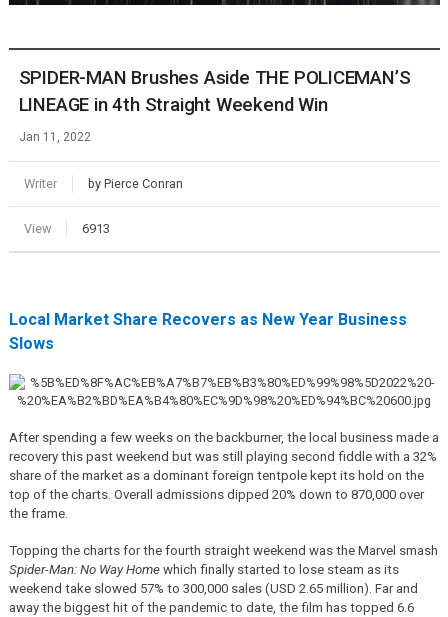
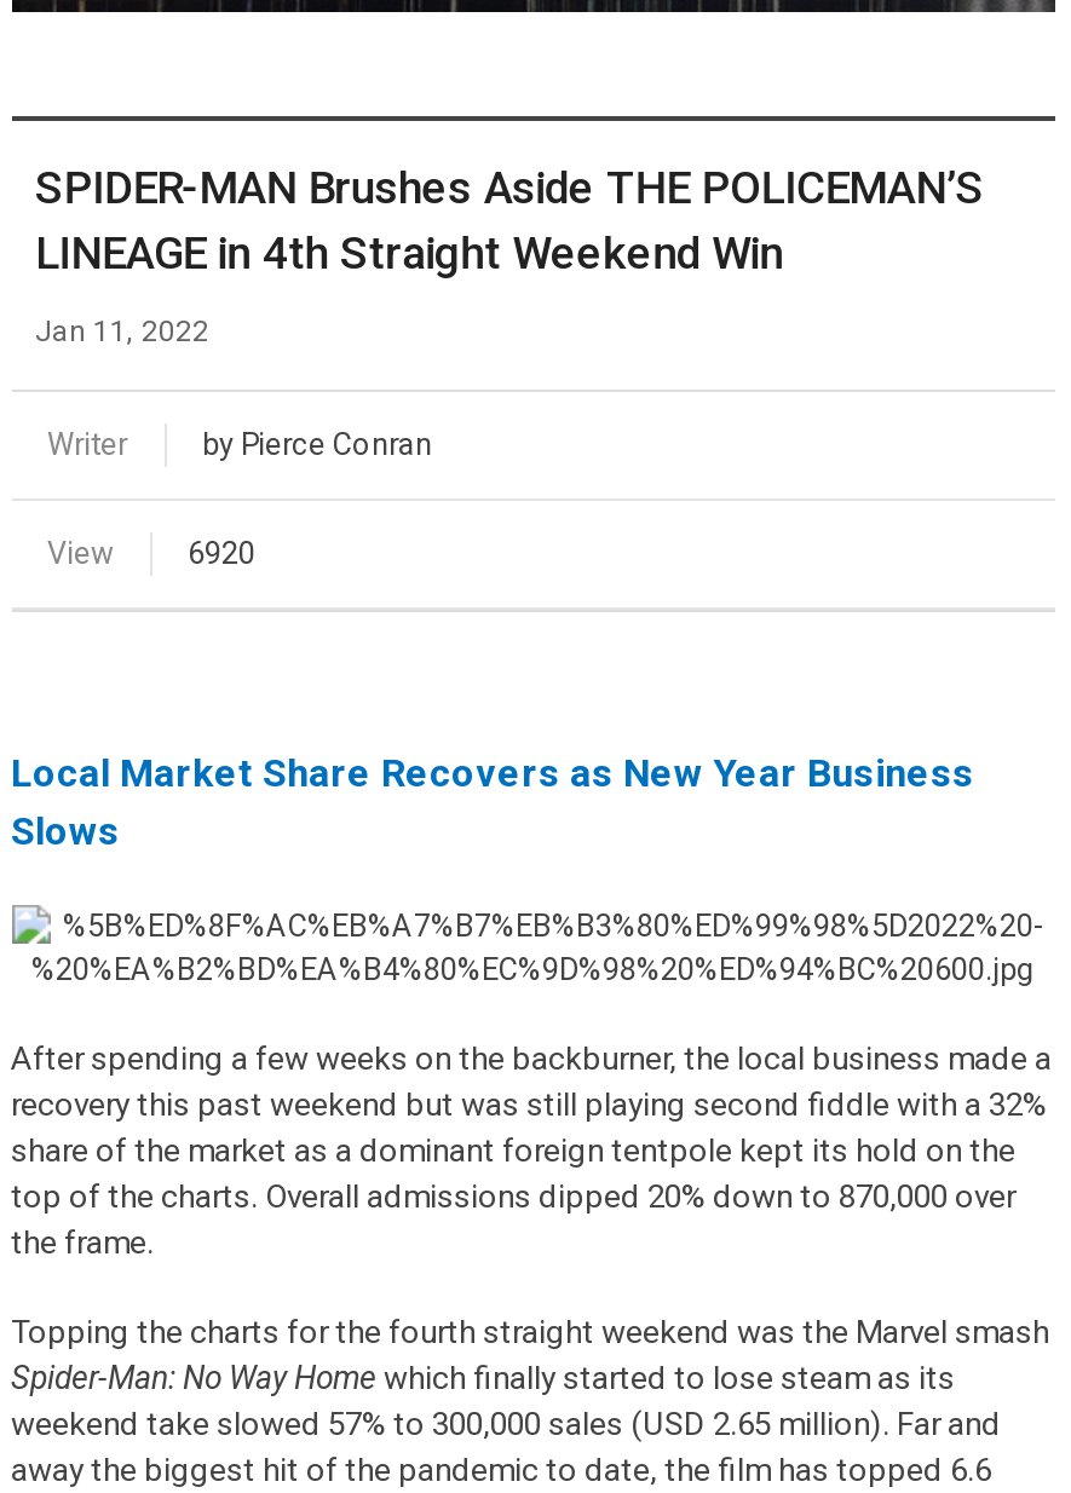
[81,221,109,236] 6913 -> [188,534,255,570] 6920

